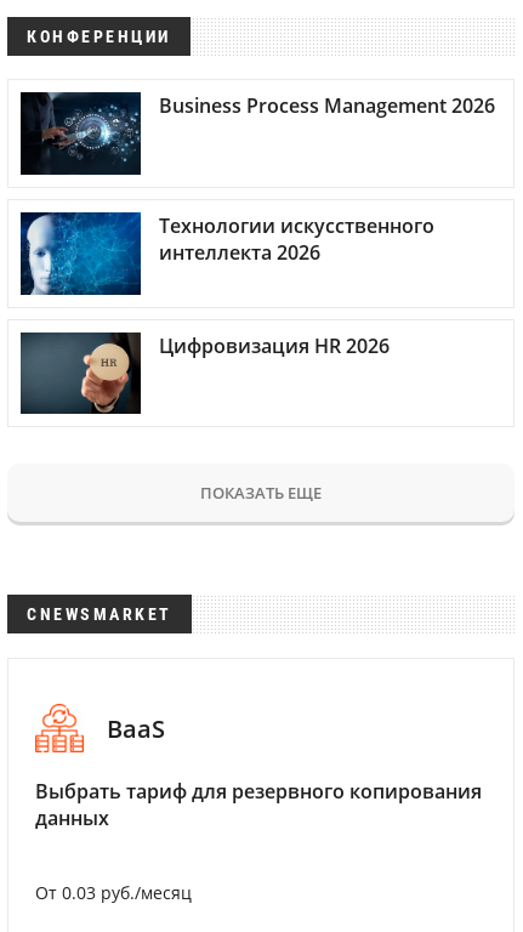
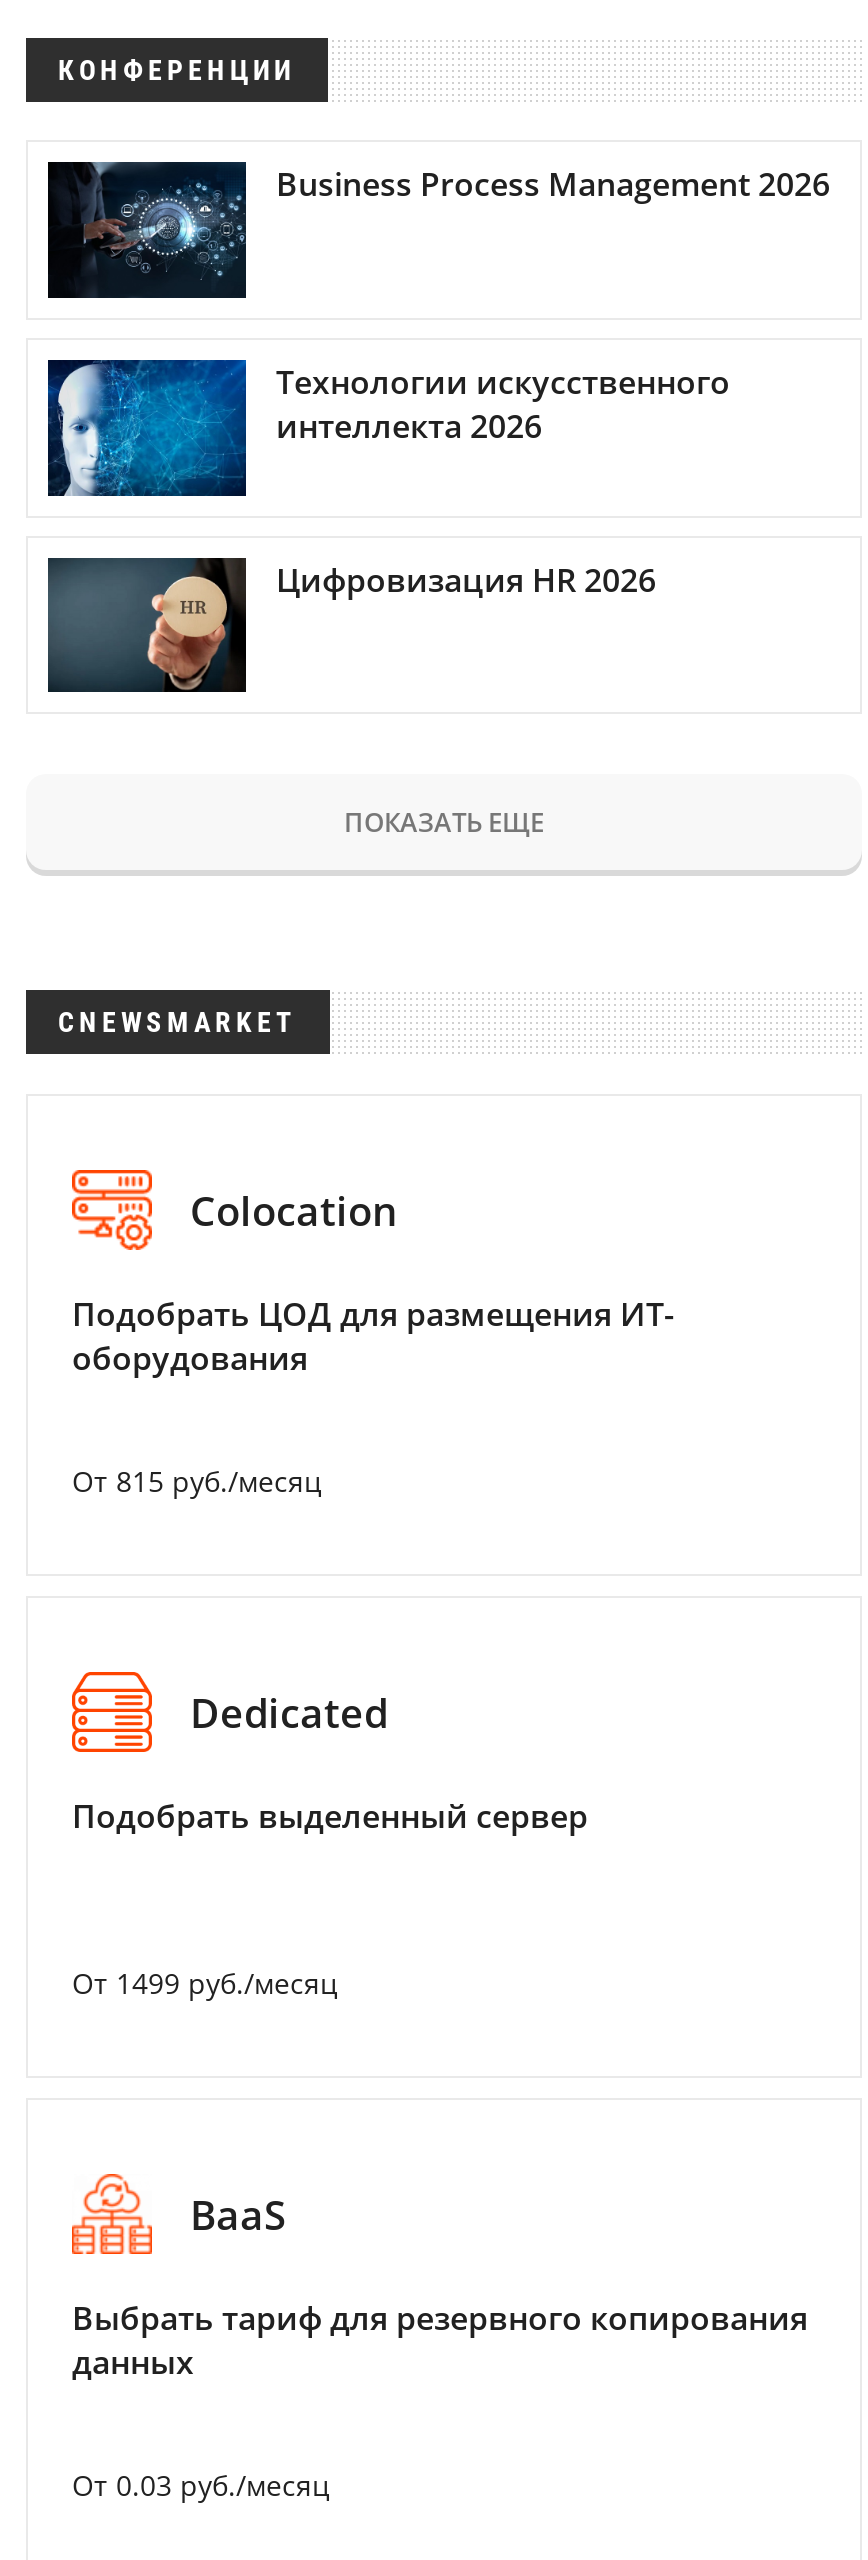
none -> [70,1168,674,1501] [image] | Colocation | Подобрать ЦОД для размещения ИТ- | оборудования | От 815 руб./месяц
none -> [70,1670,588,1839] [image] | Dedicated | Подобрать выделенный сервер
none -> [72,1965,338,2003] От 1499 руб./месяц

